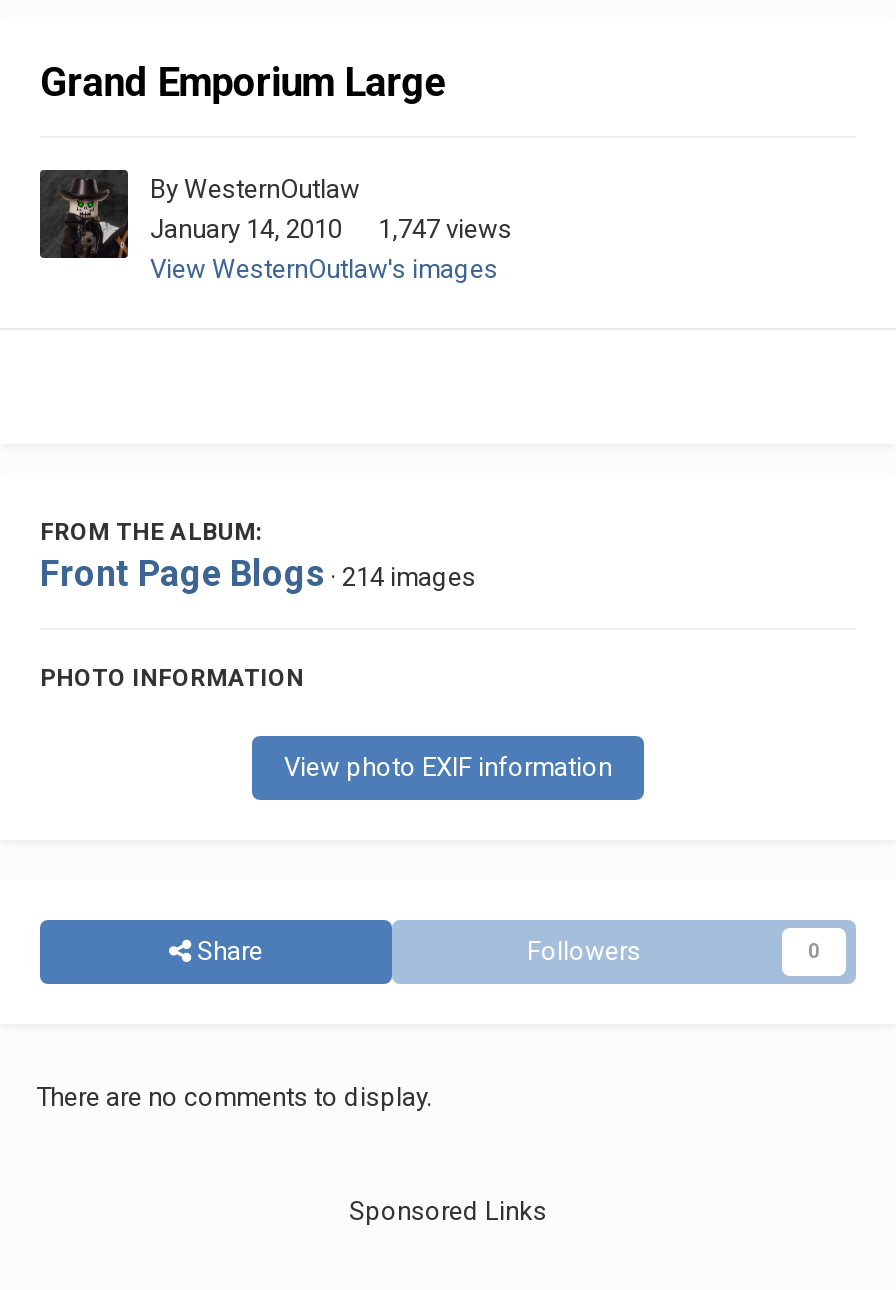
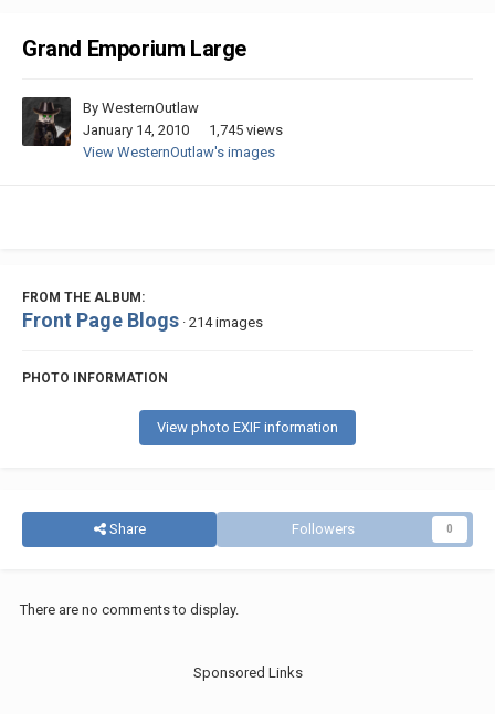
[150,213,512,243] January 14, 2010 1,747 views -> [83,121,283,138] January 14, 2010 1,745 views

